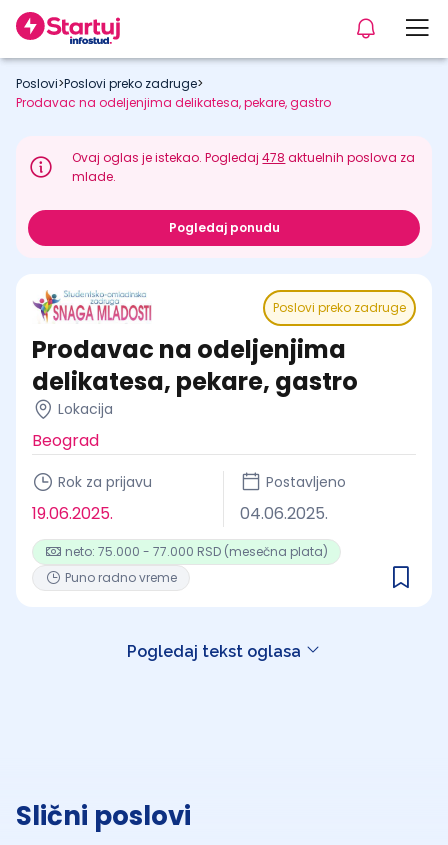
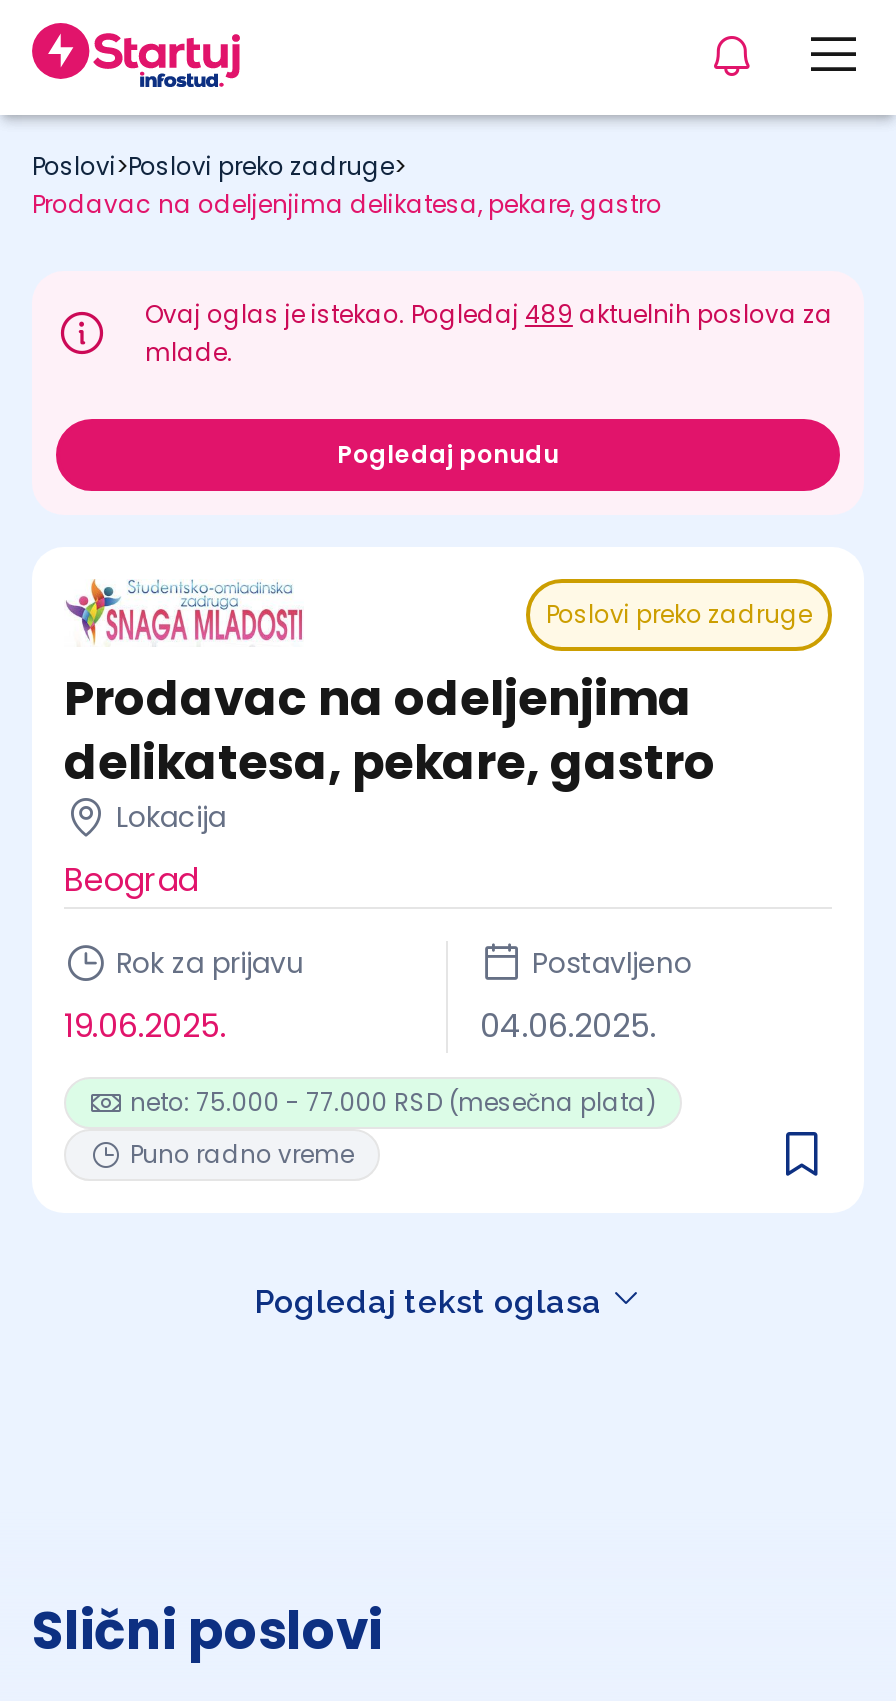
[72,149,415,166] Ovaj oglas je istekao. Pogledaj 478 aktuelnih poslova za -> [145,297,833,331] Ovaj oglas je istekao. Pogledaj 489 aktuelnih poslova za

